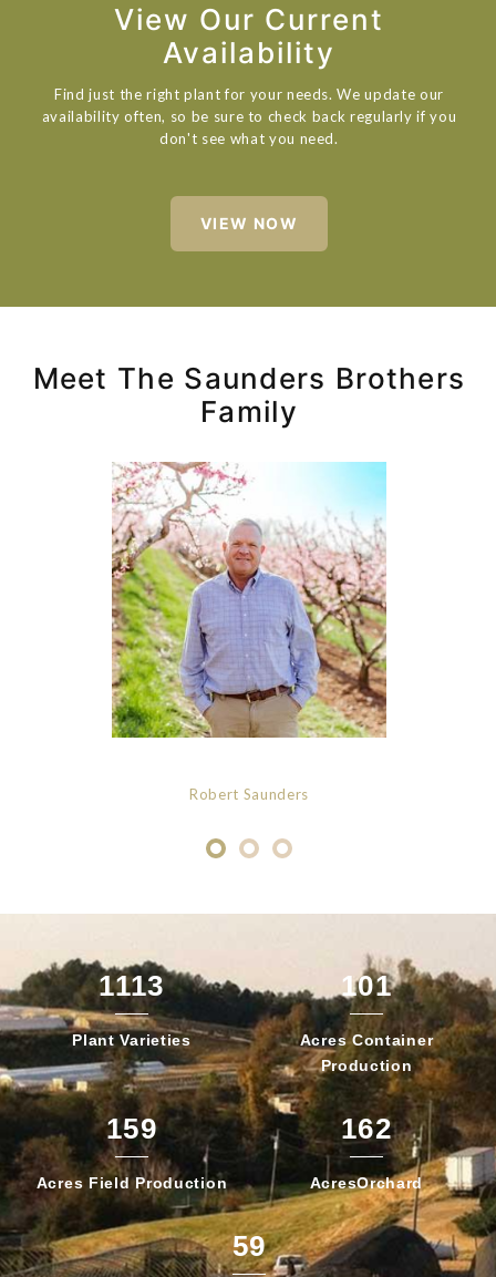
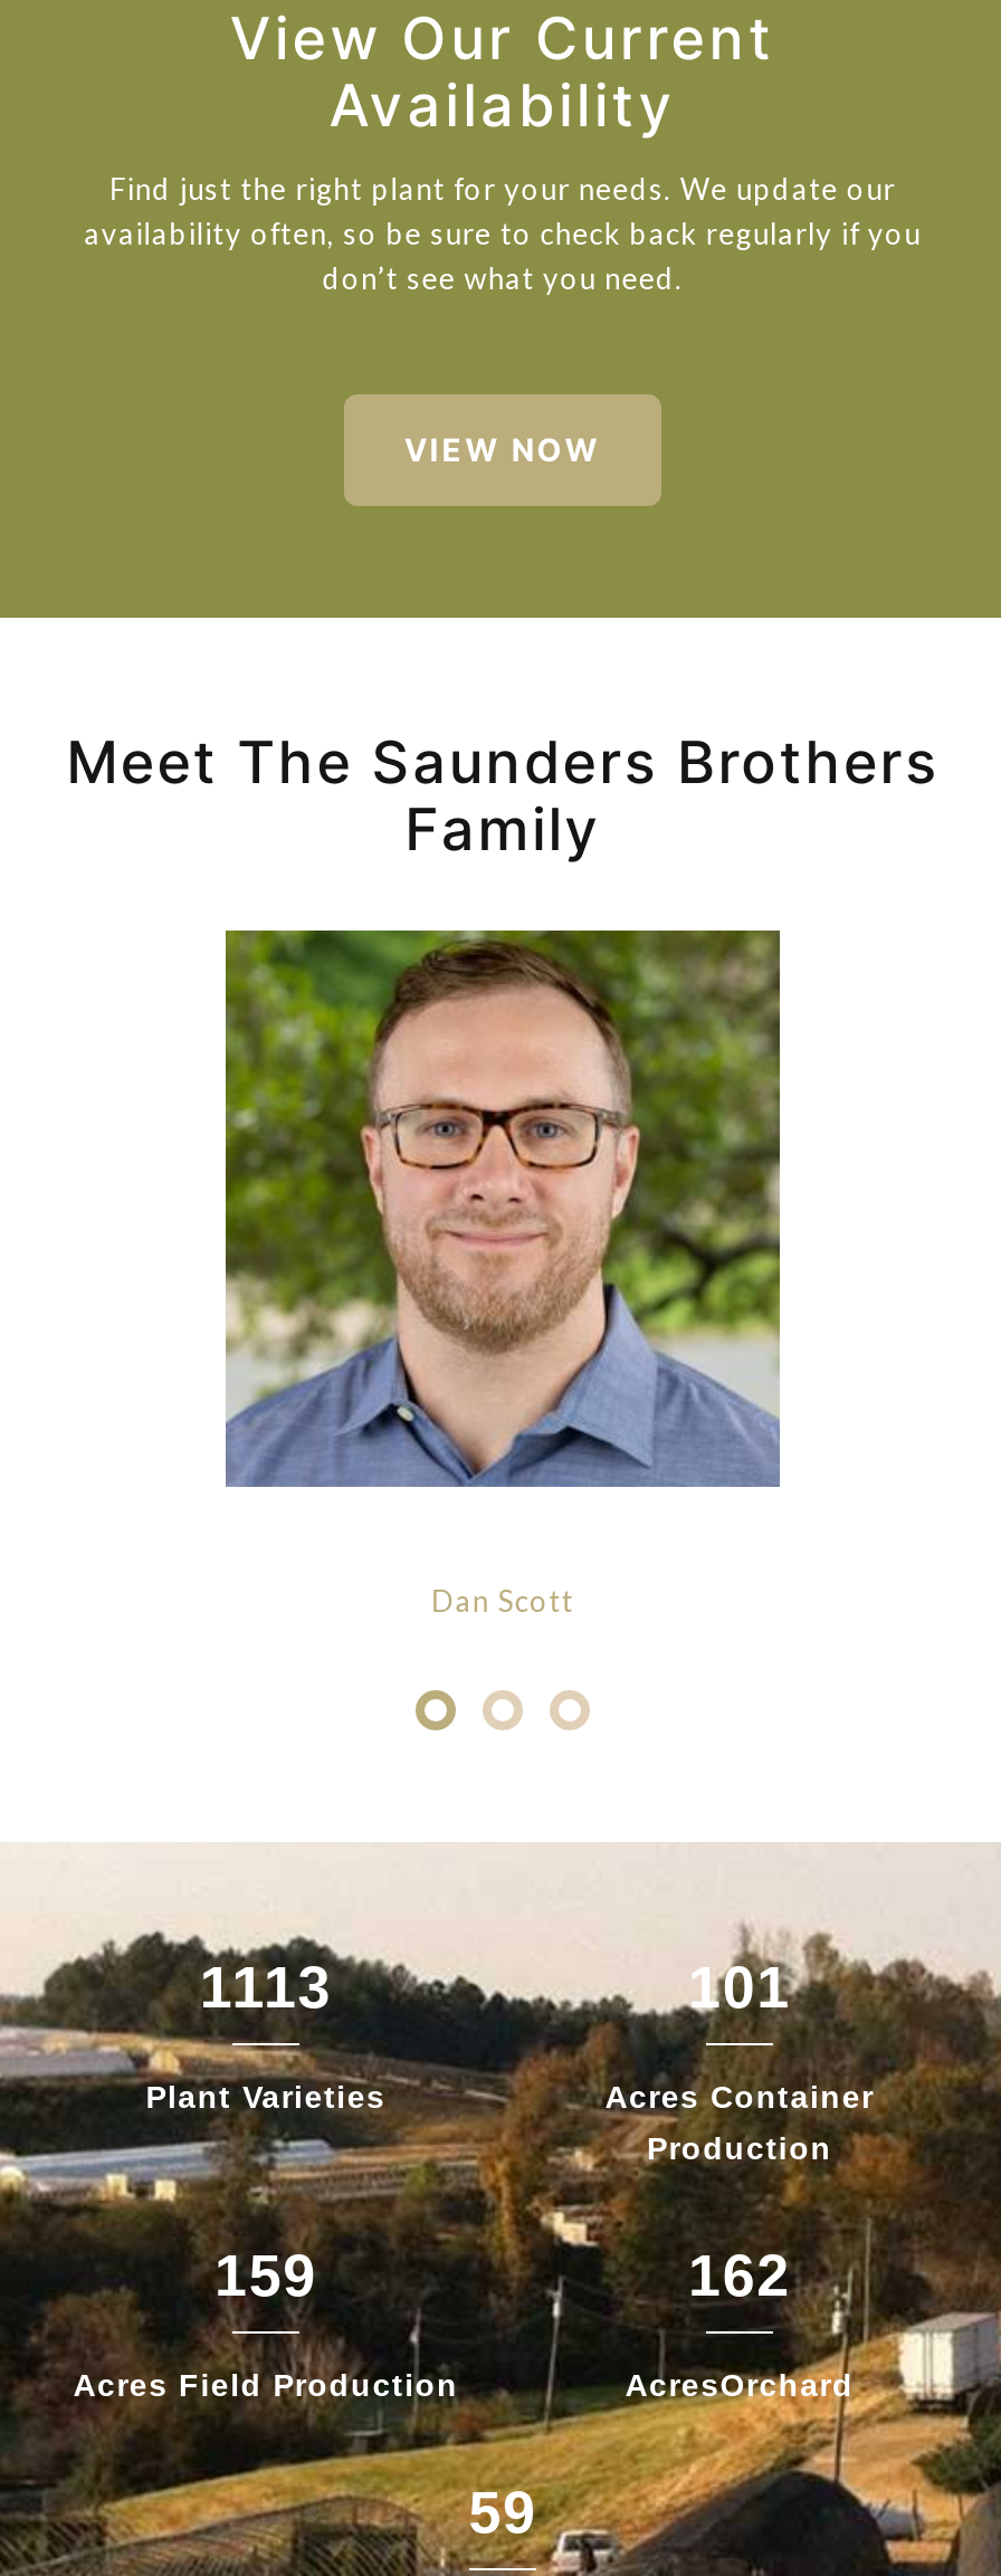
[160,130,339,148] don't see what you need. -> [322,262,683,298] don’t see what you need.
[111,461,387,739] [image] -> [223,927,782,1488] [image]
[189,785,309,803] Robert Saunders -> [431,1584,574,1620] Dan Scott

